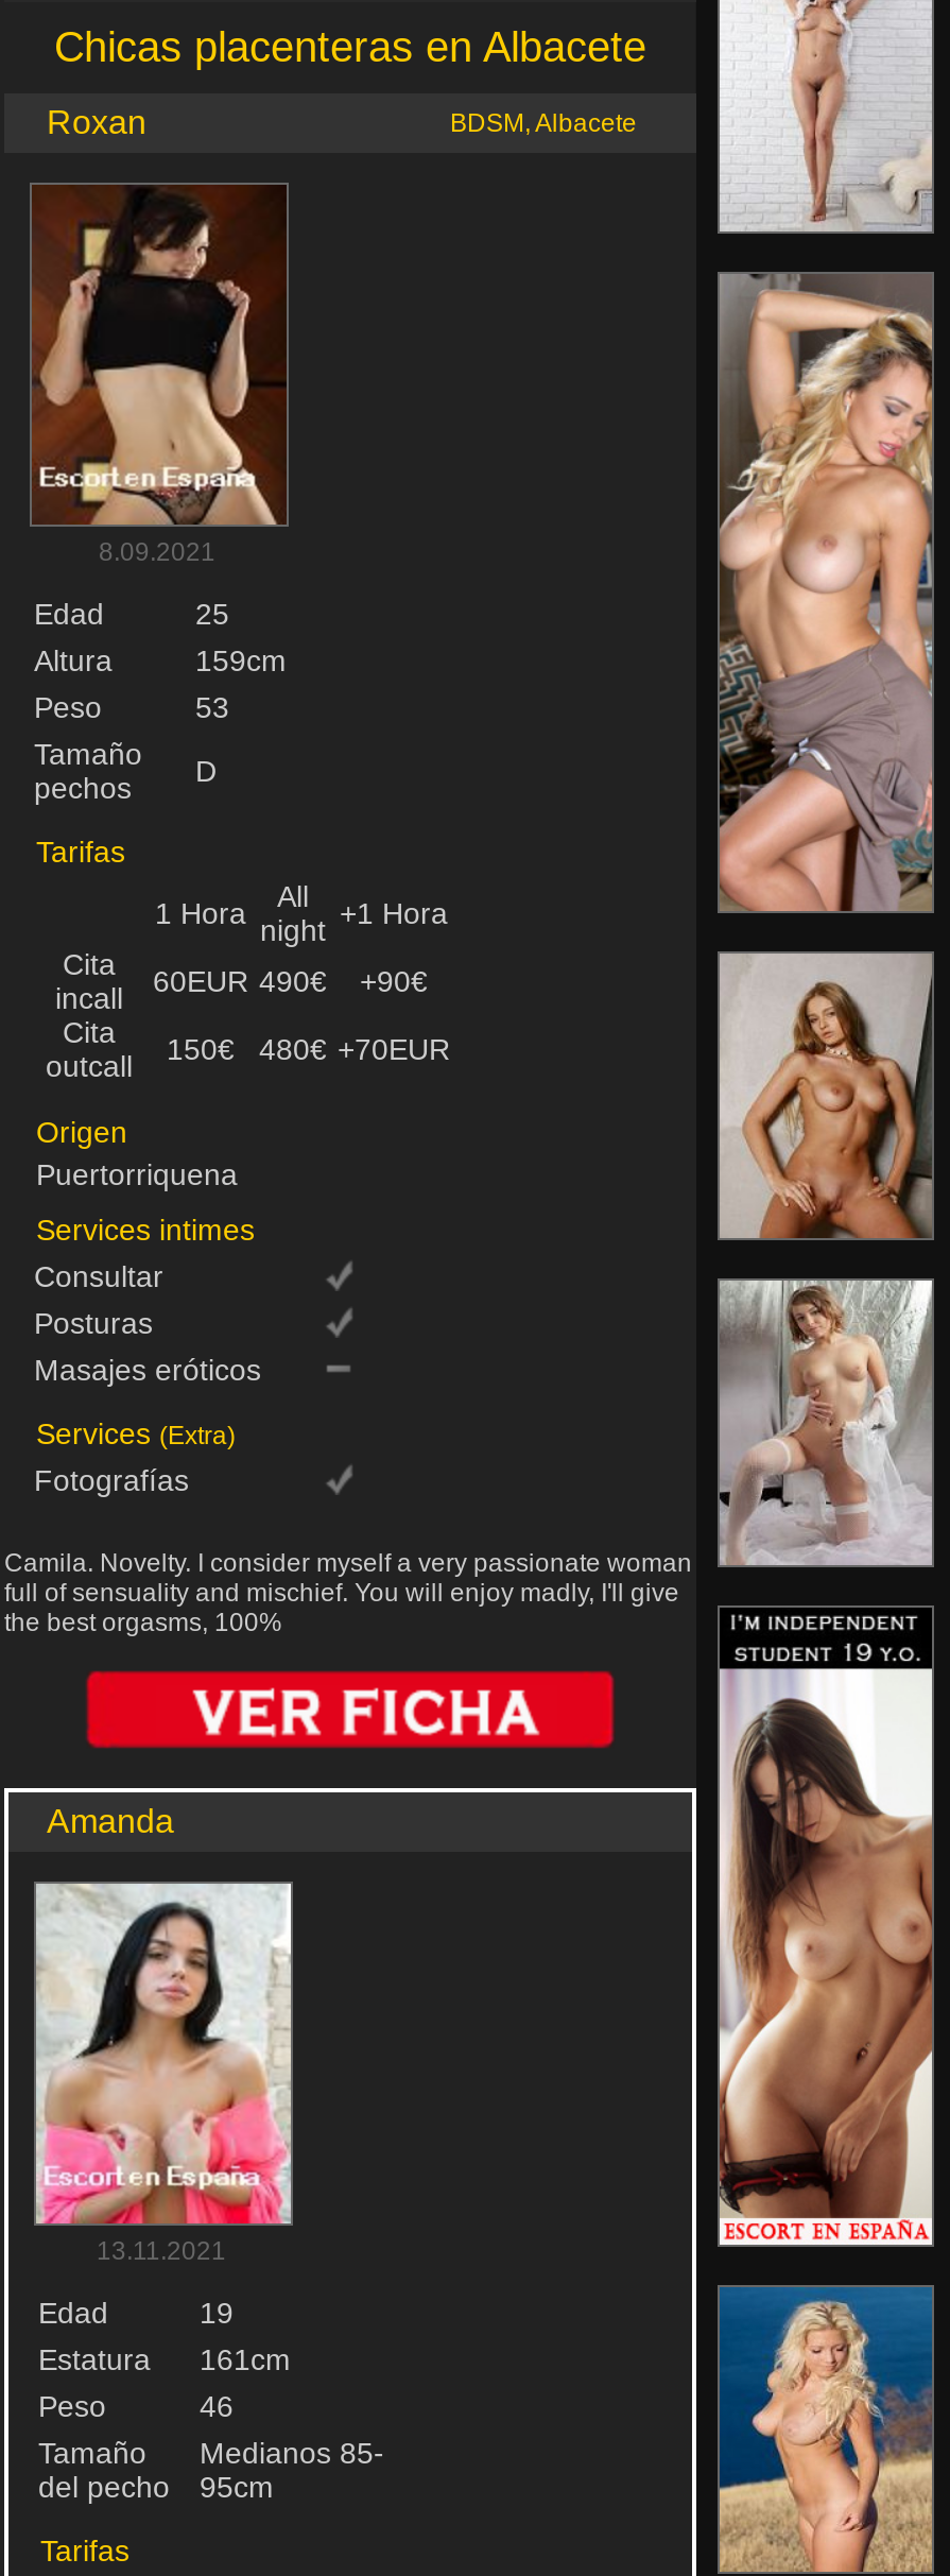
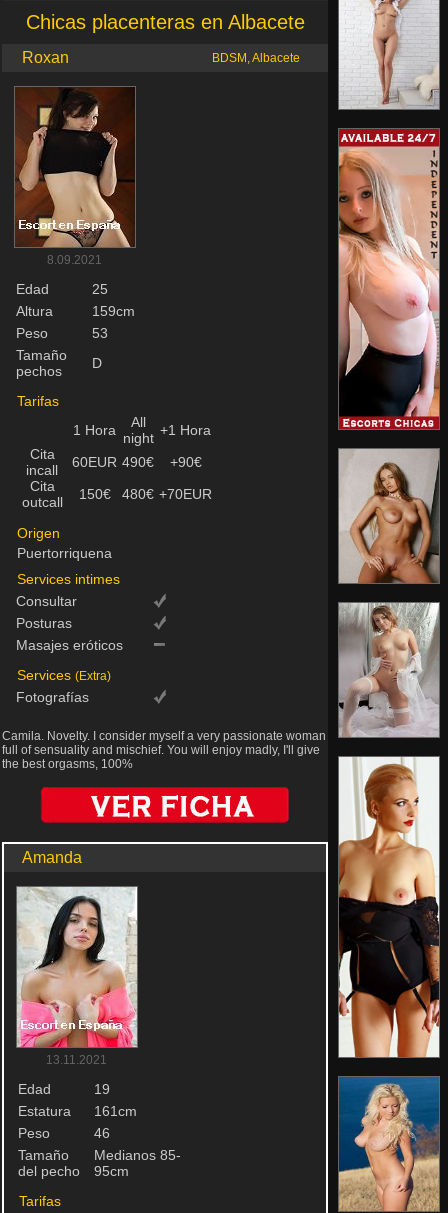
[718,272,934,913] [image] -> [338,128,440,430] [image]
[718,1608,934,2247] [image] -> [338,756,440,1058] [image]

